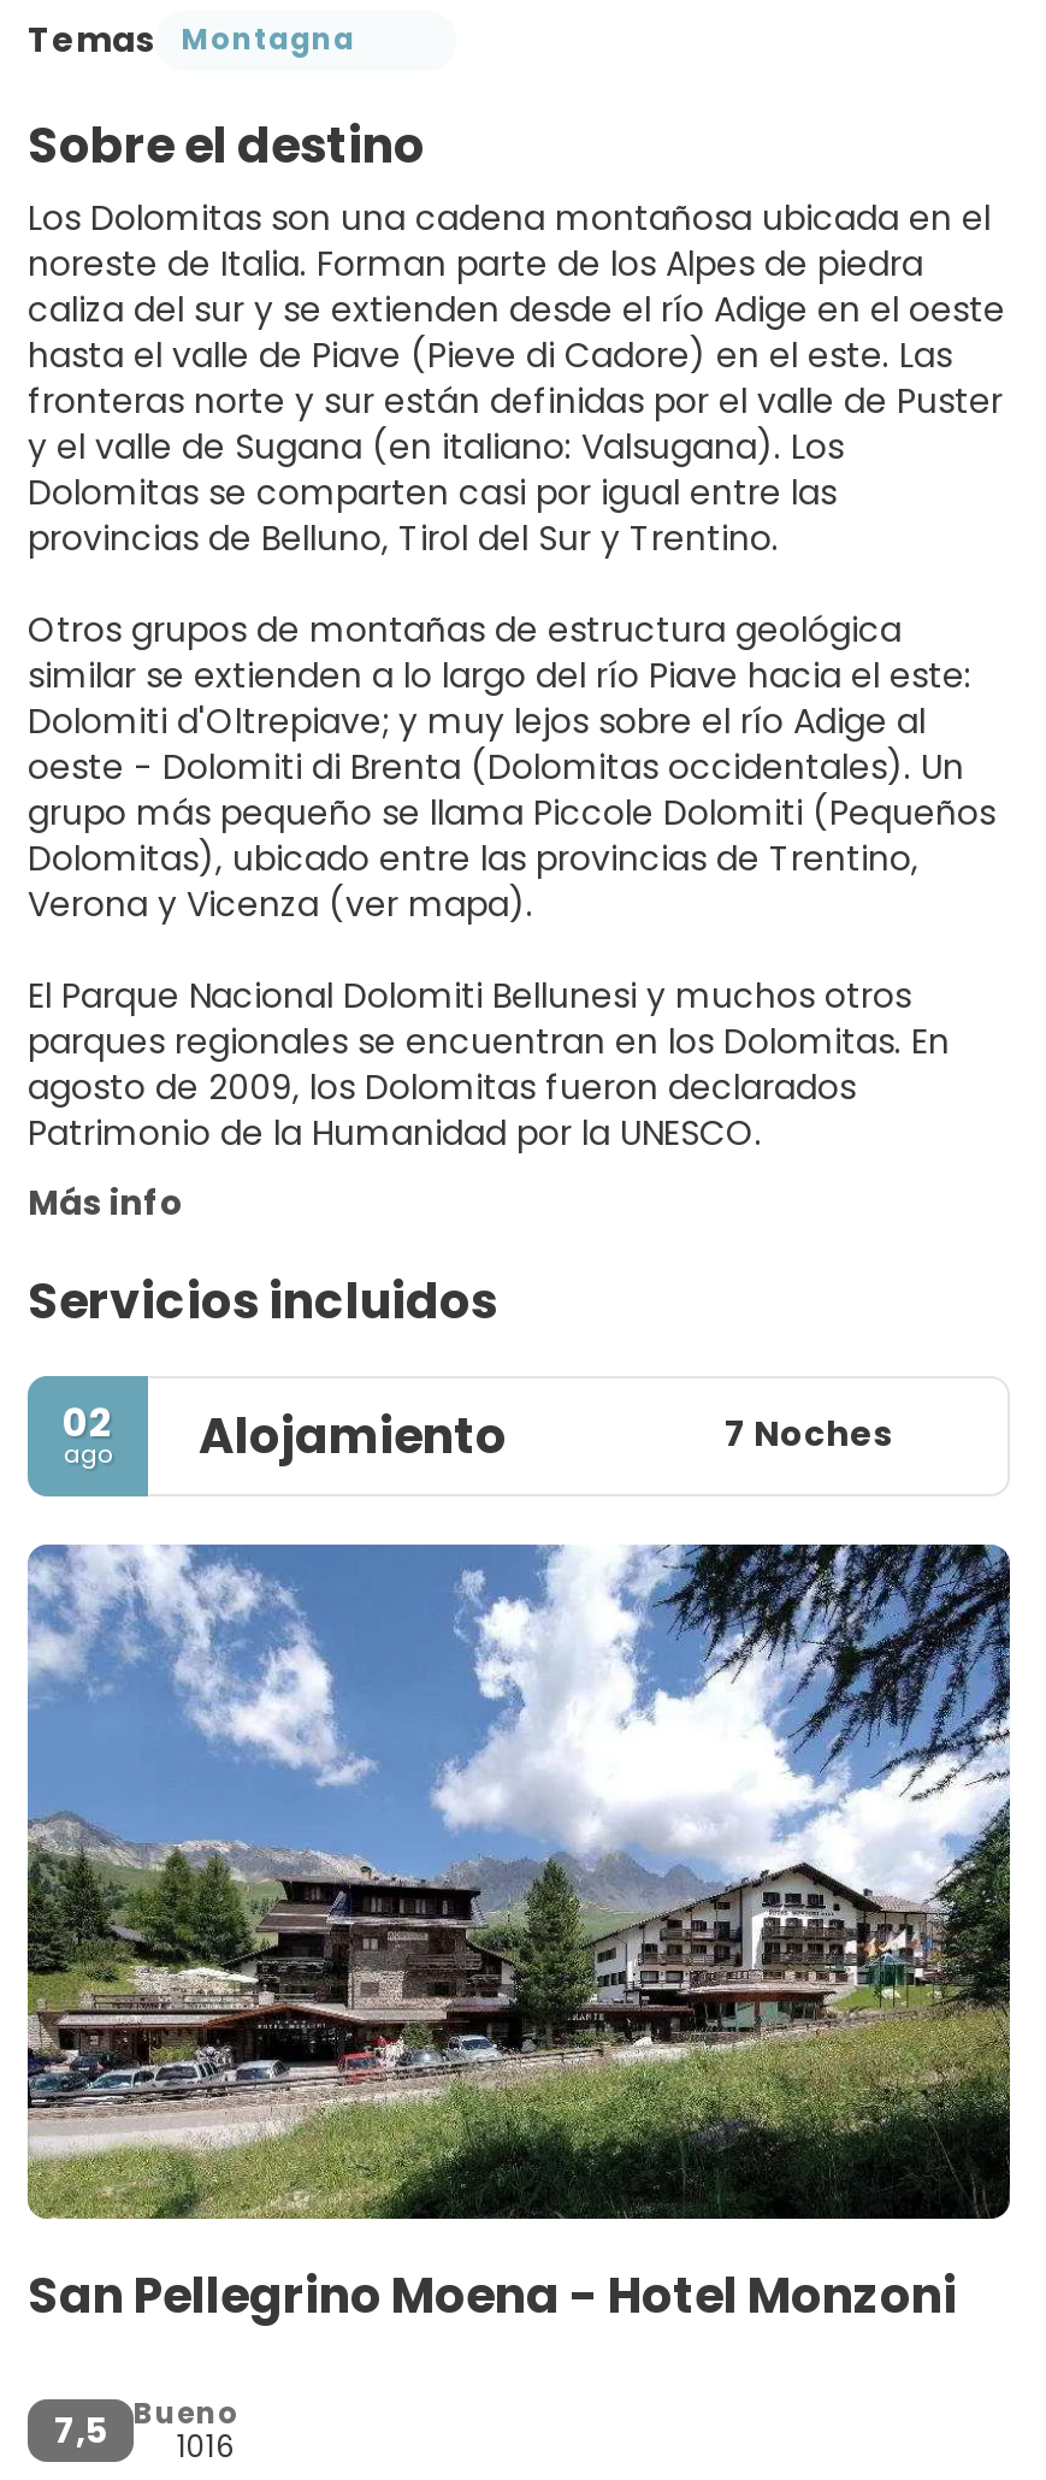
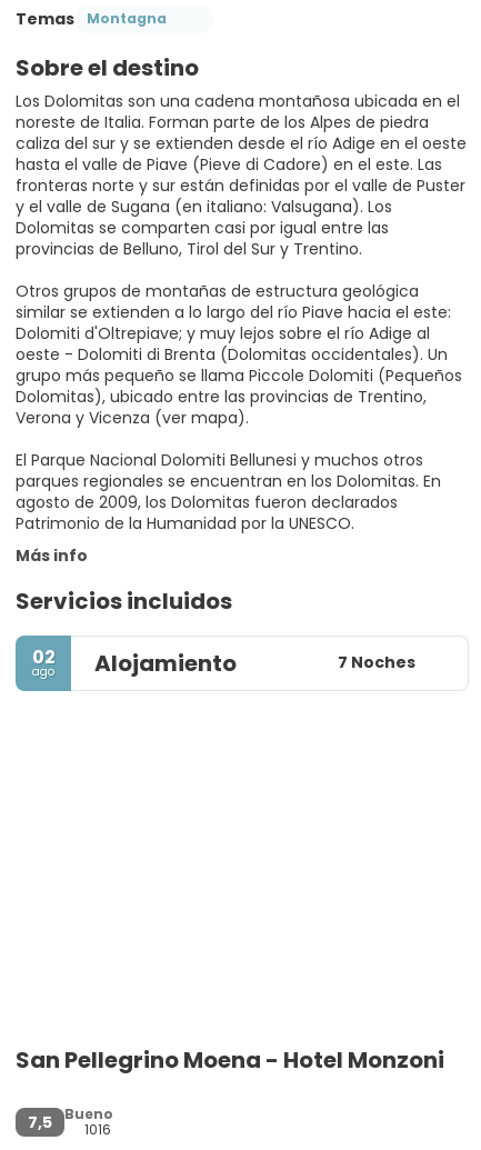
[25,1542,1012,2221] [image] -> none

